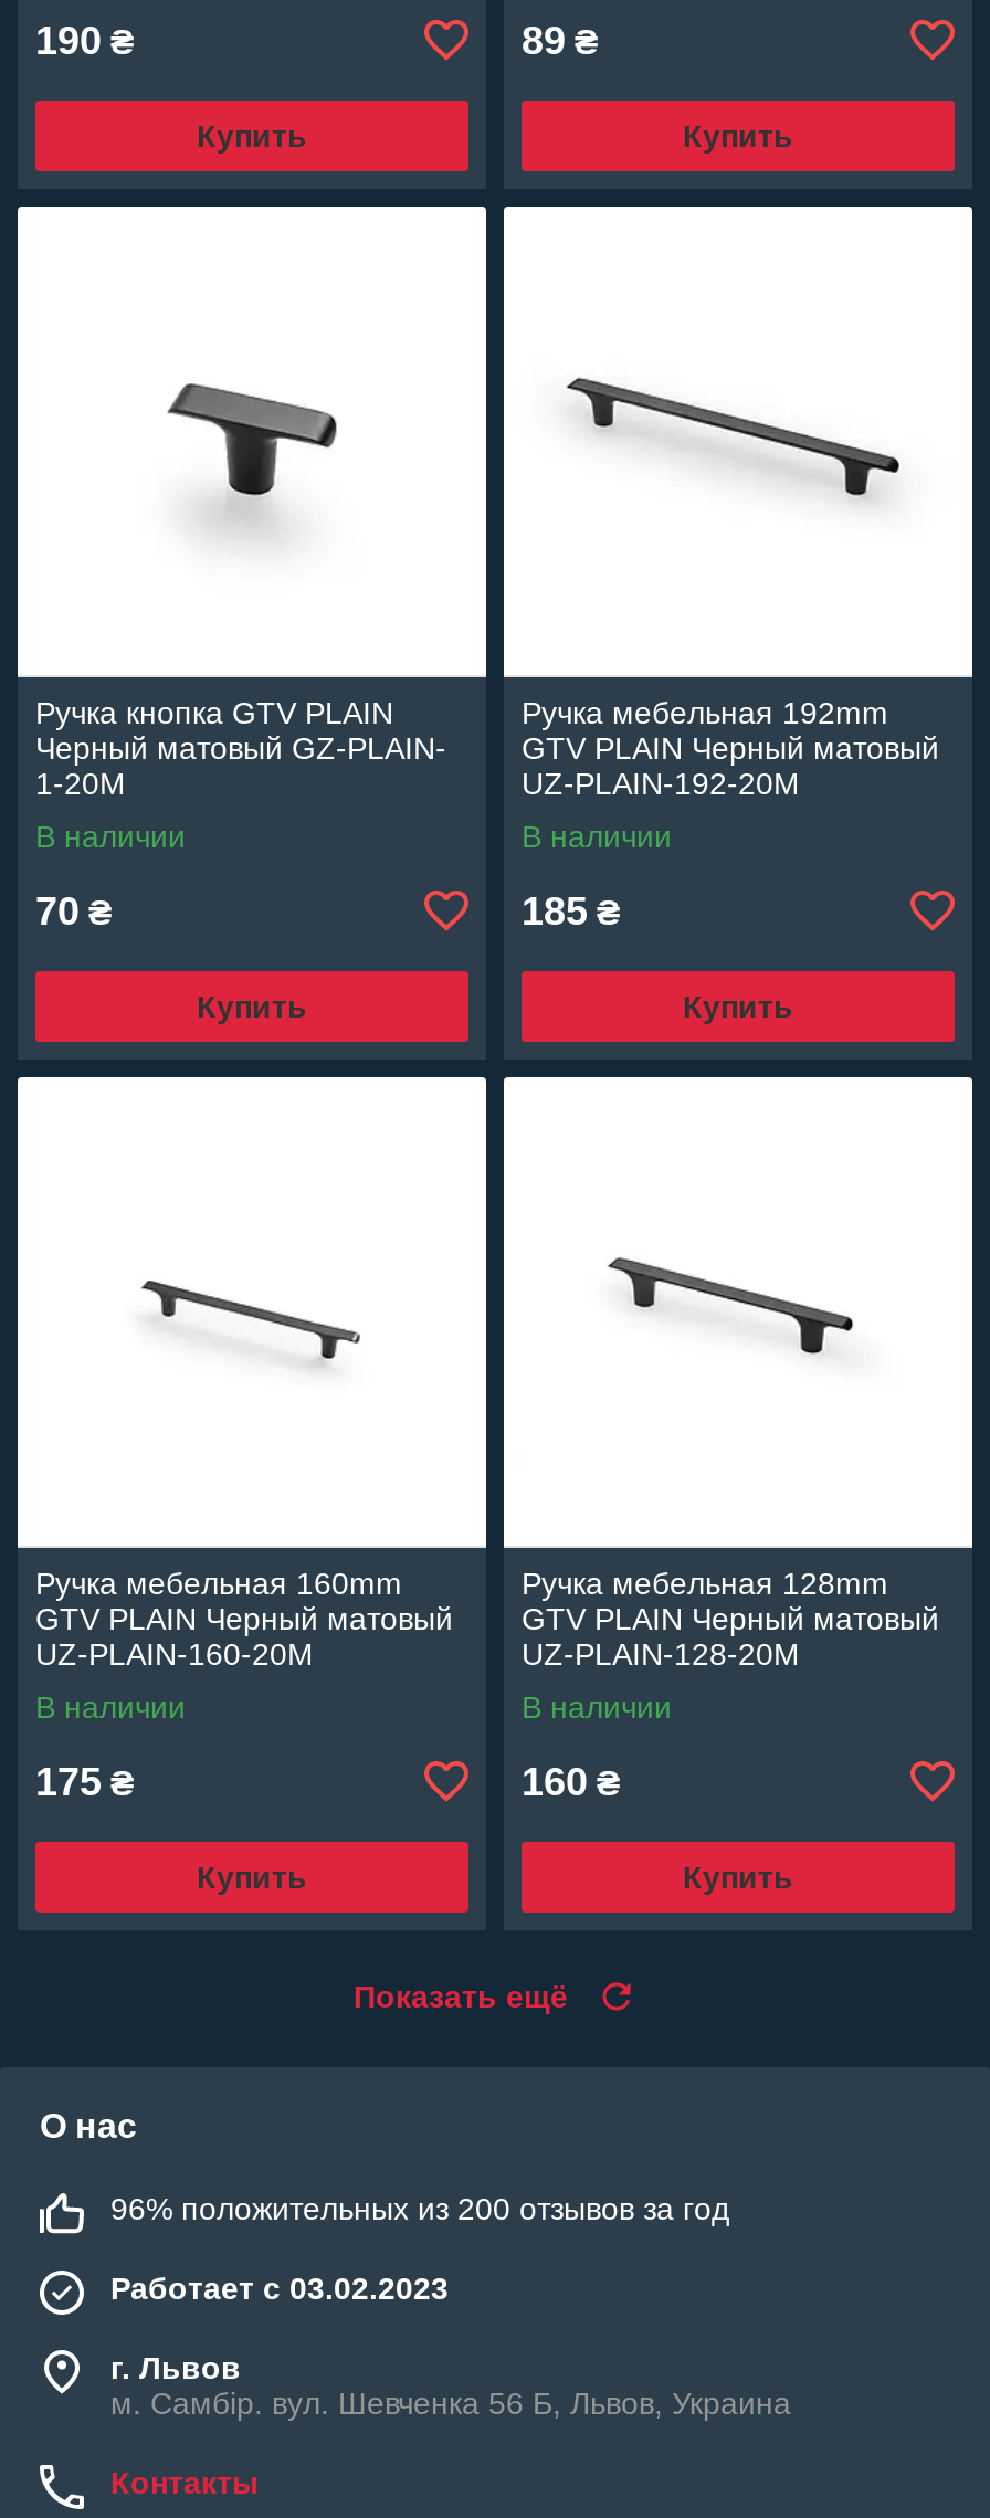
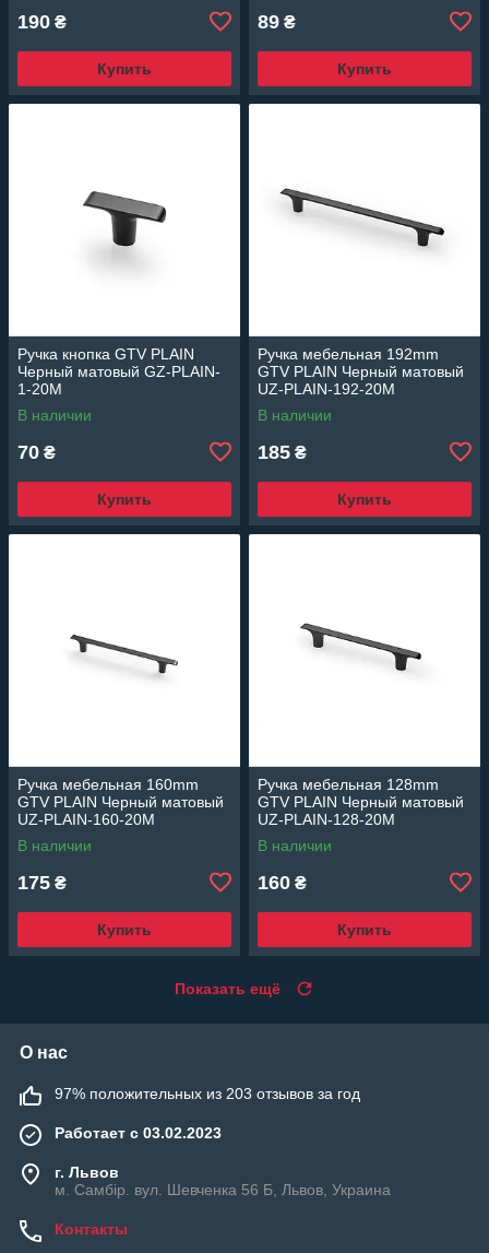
[110,2191,729,2226] 96% положительных из 200 отзывов за год -> [55,1085,360,1102] 97% положительных из 203 отзывов за год

